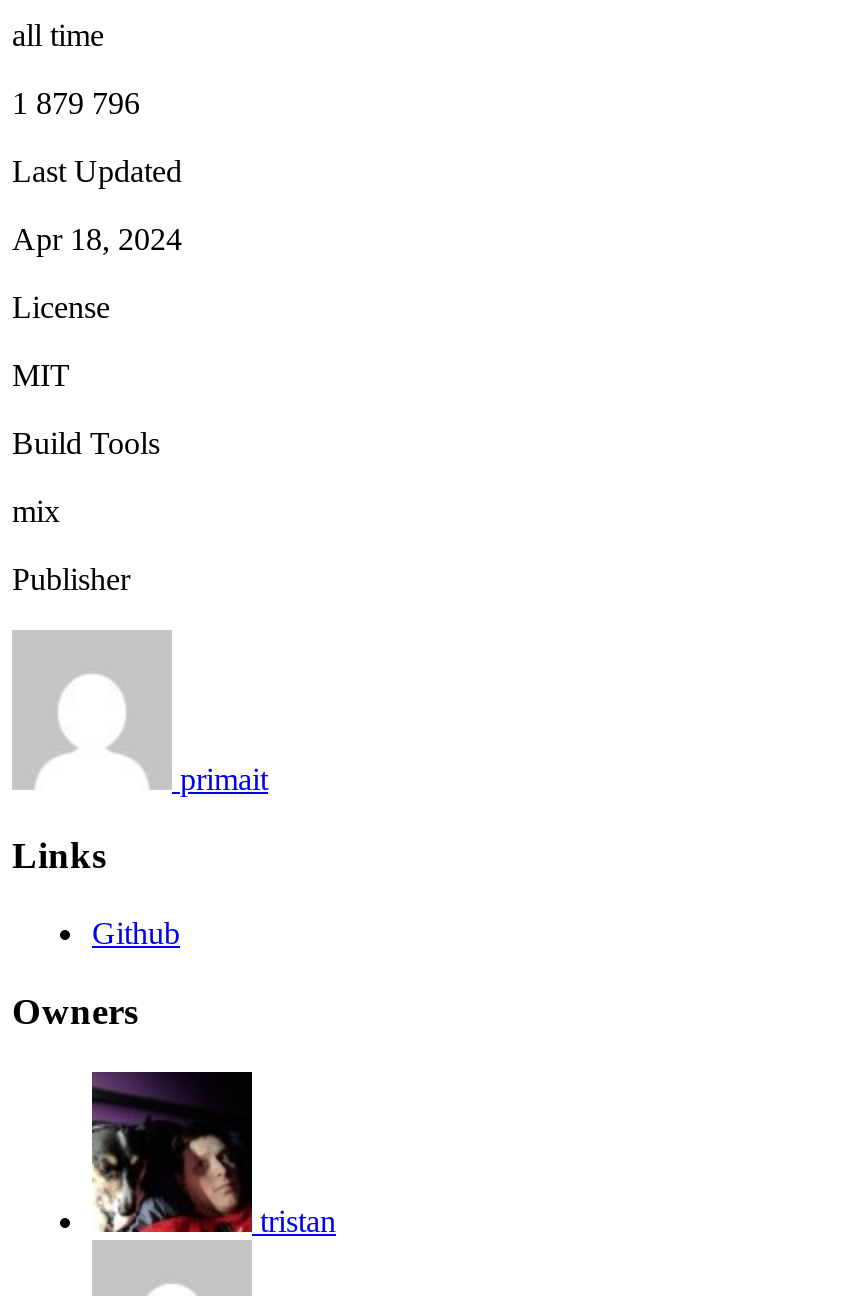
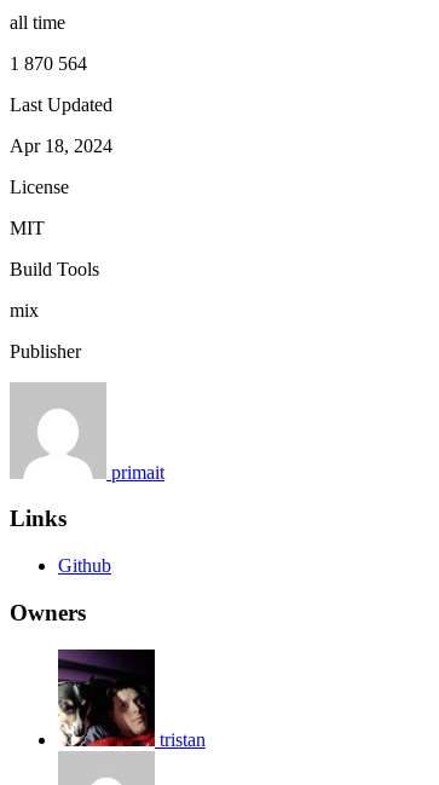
[12,85,140,119] 1 879 796 -> [10,53,87,73] 1 870 564

